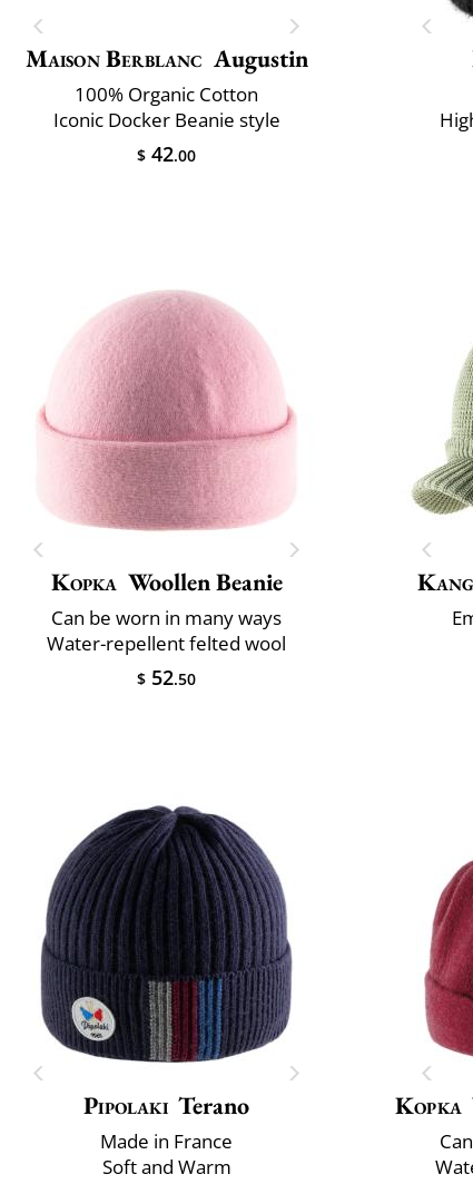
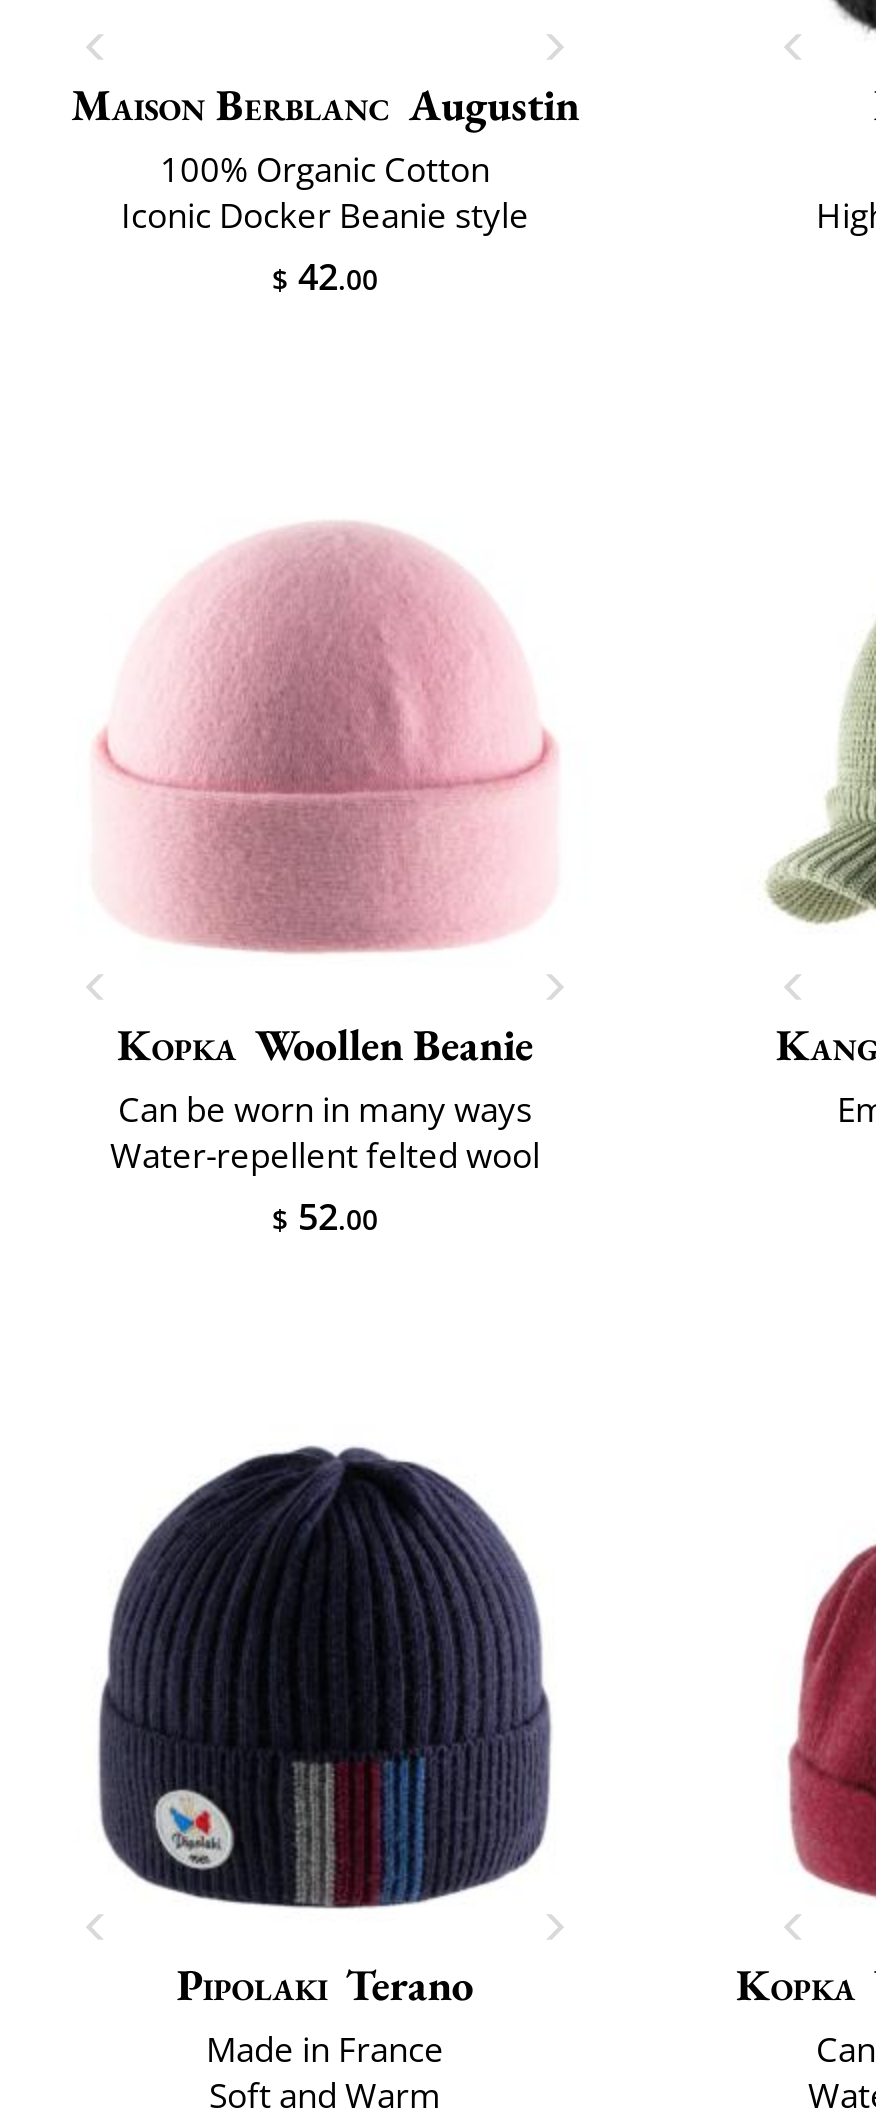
[137,664,196,690] $52.50 -> [272,1192,378,1240] $52.00

